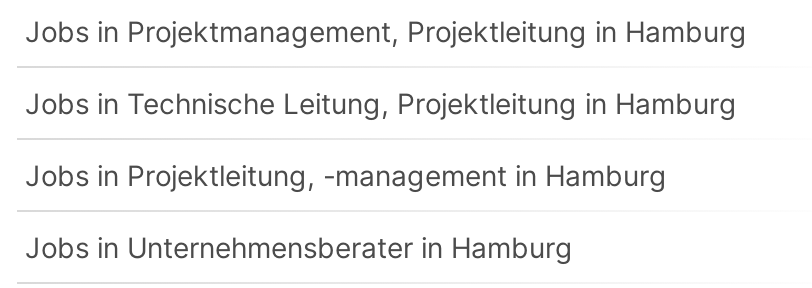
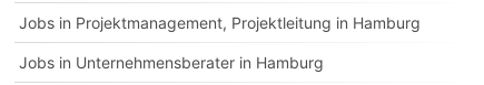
[25,86,737,192] Jobs in Technische Leitung, Projektleitung in Hamburg | Jobs in Projektleitung, -management in Hamburg -> none

